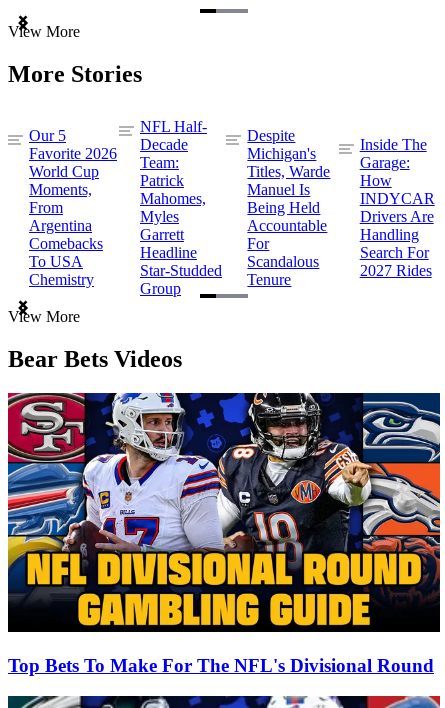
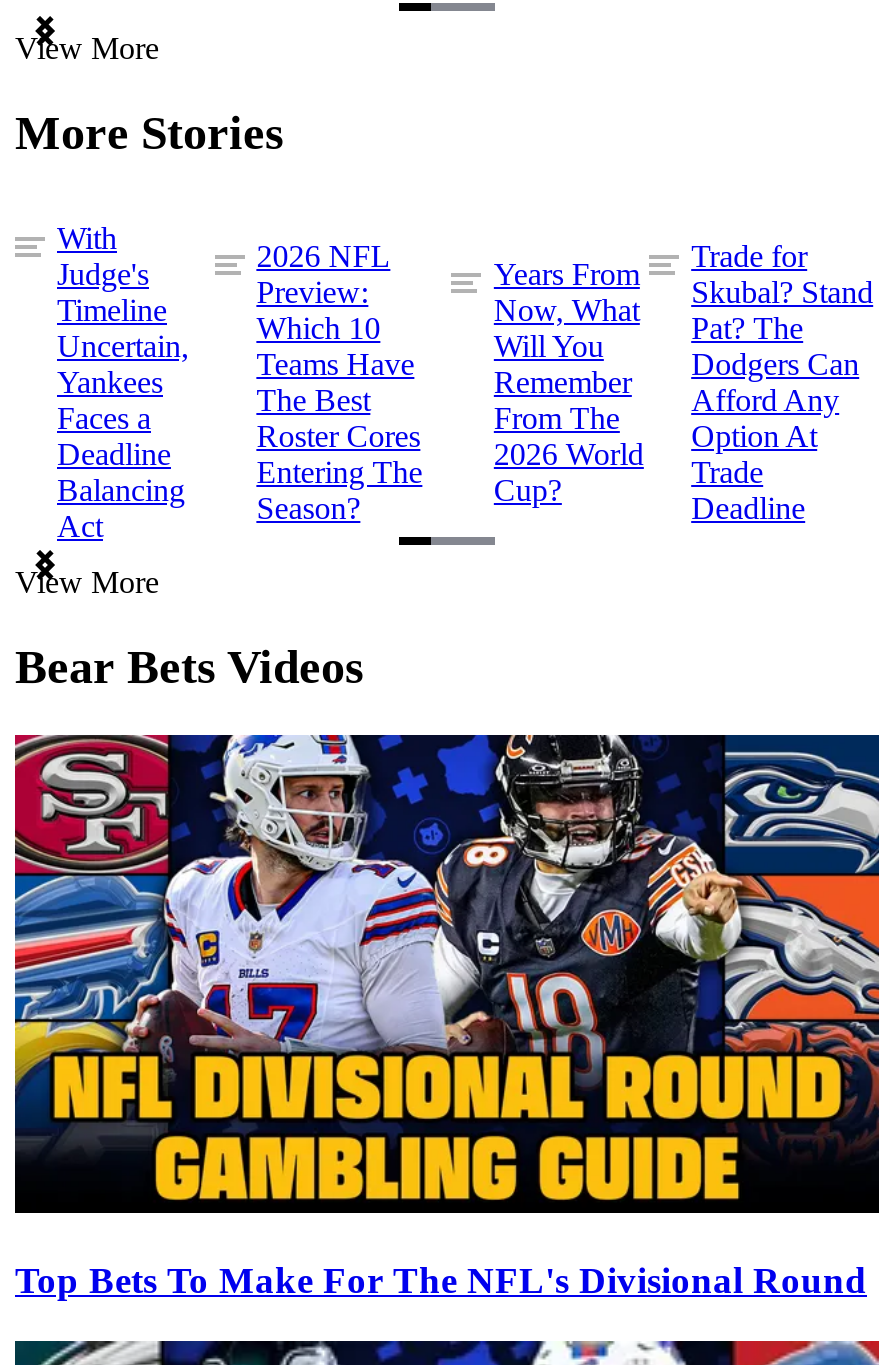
[140,118,222,297] NFL Half- | Decade | Team: | Patrick | Mahomes, | Myles | Garrett | Headline | Star-Studded | Group -> [256,239,422,525] 2026 NFL | Preview: | Which 10 | Teams Have | The Best | Roster Cores | Entering The | Season?
[29,127,117,288] Our 5 | Favorite 2026 | World Cup | Moments, | From | Argentina | Comebacks | To USA | Chemistry -> [57,221,189,543] With | Judge's | Timeline | Uncertain, | Yankees | Faces a | Deadline | Balancing | Act
[247,127,330,288] Despite | Michigan's | Titles, Warde | Manuel Is | Being Held | Accountable | For | Scandalous | Tenure -> [494,257,644,507] Years From | Now, What | Will You | Remember | From The | 2026 World | Cup?
[360,136,435,279] Inside The | Garage: | How | INDYCAR | Drivers Are | Handling | Search For | 2027 Rides -> [691,239,873,525] Trade for | Skubal? Stand | Pat? The | Dodgers Can | Afford Any | Option At | Trade | Deadline

